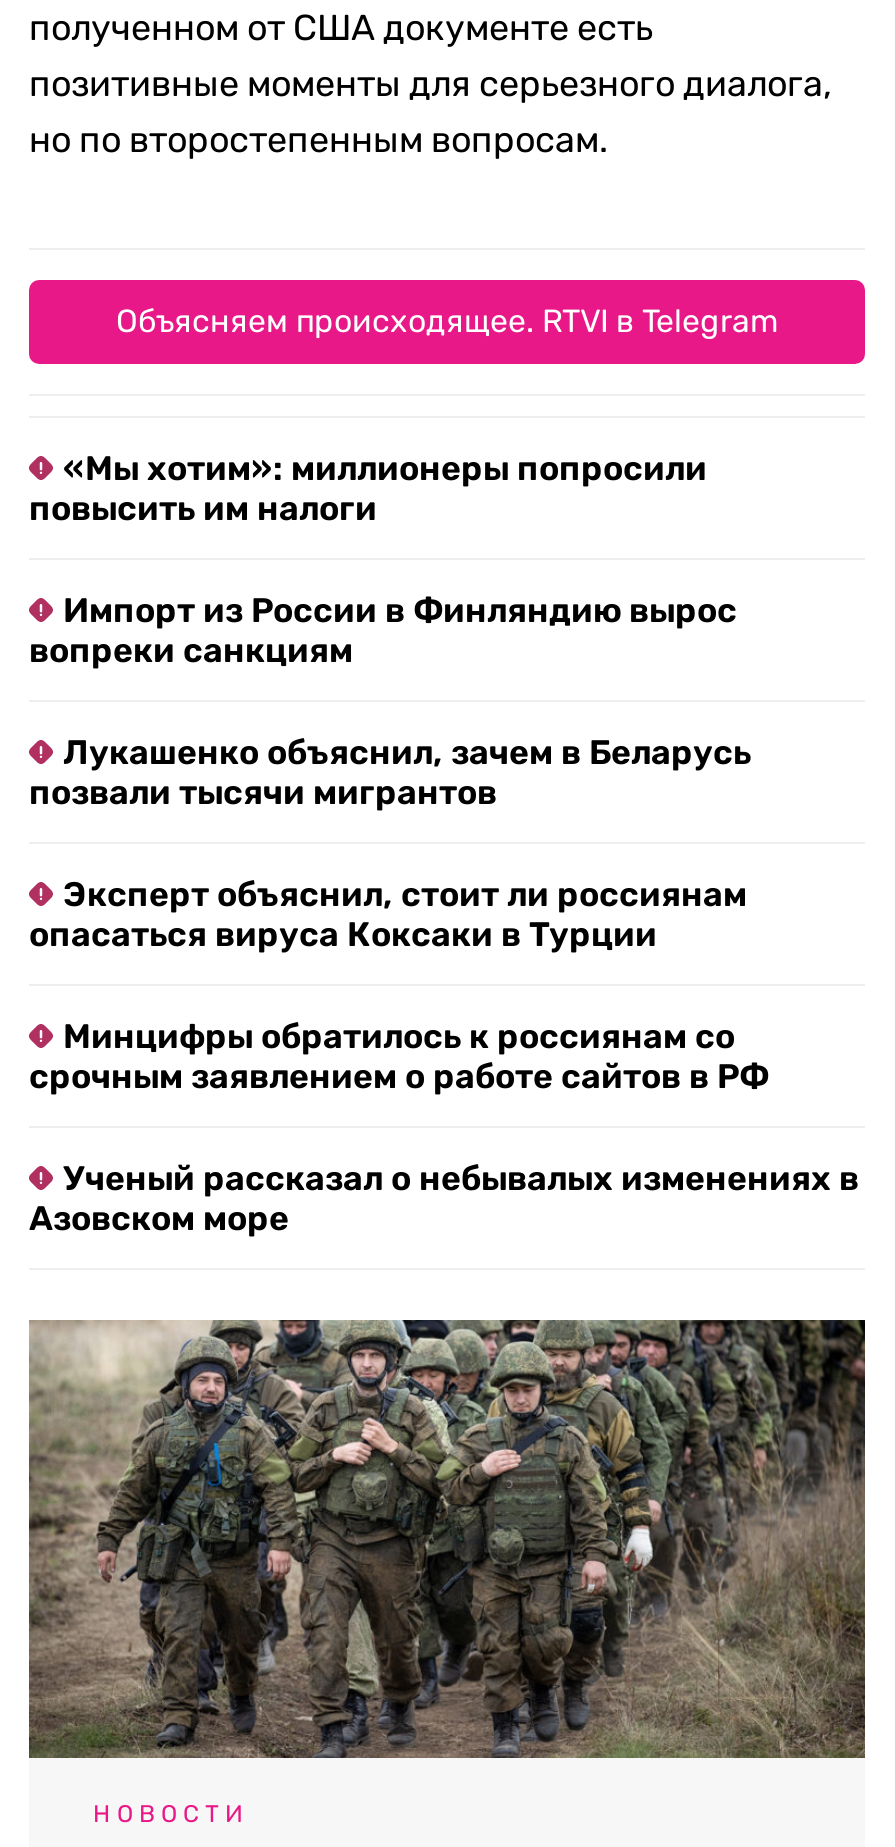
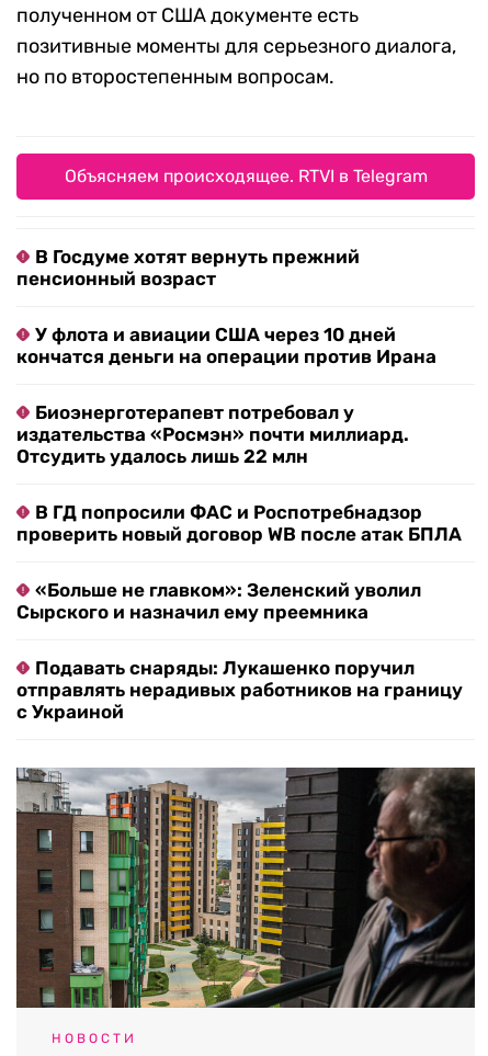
[29,448,707,528] «Мы хотим»: миллионеры попросили | повысить им налоги -> [16,246,360,290] В Госдуме хотят вернуть прежний | пенсионный возраст
[29,590,737,670] Импорт из России в Финляндию вырос | вопреки санкциям -> [16,324,436,367] У флота и авиации США через 10 дней | кончатся деньги на операции против Ирана
[29,732,751,812] Лукашенко объяснил, зачем в Беларусь | позвали тысячи мигрантов -> [16,401,409,467] Биоэнерготерапевт потребовал у | издательства «Росмэн» почти миллиард. | Отсудить удалось лишь 22 млн
[29,874,747,954] Эксперт объяснил, стоит ли россиянам | опасаться вируса Коксаки в Турции -> [16,501,462,545] В ГД попросили ФАС и Роспотребнадзор | проверить новый договор WB после атак БПЛА
[29,1016,769,1096] Минцифры обратилось к россиянам со | срочным заявлением о работе сайтов в РФ -> [16,579,421,623] «Больше не главком»: Зеленский уволил | Сырского и назначил ему преемника
[29,1158,859,1238] Ученый рассказал о небывалых изменениях в | Азовском море -> [16,657,463,723] Подавать снаряды: Лукашенко поручил | отправлять нерадивых работников на границу | с Украиной
[29,1318,867,1760] [image] -> [16,767,475,1009] [image]

